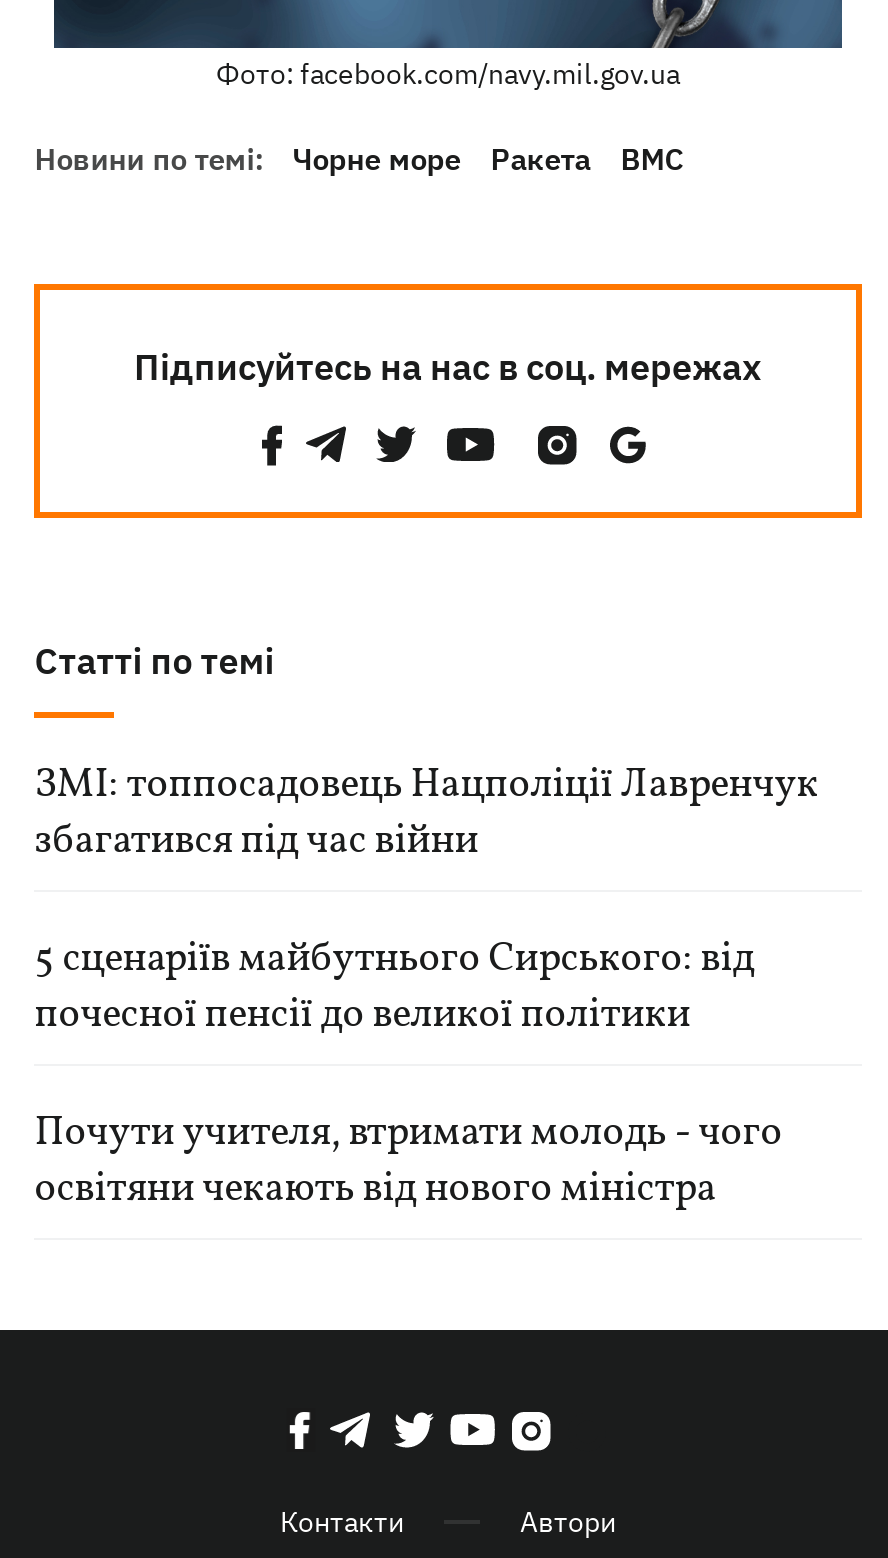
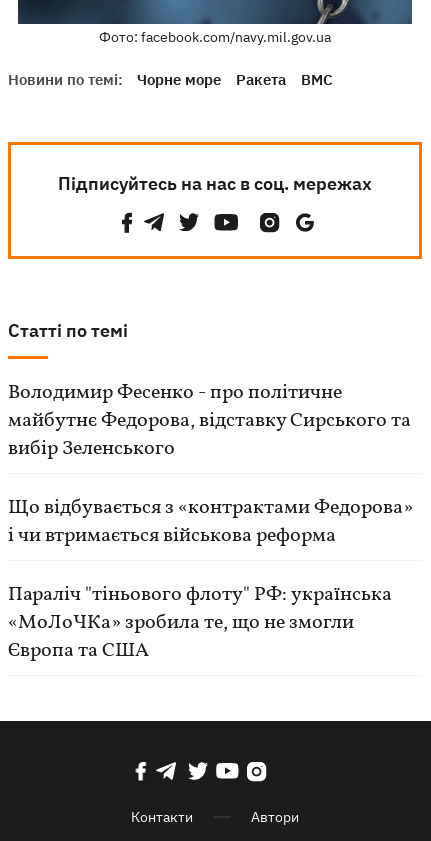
[34,759,818,871] ЗМІ: топпосадовець Нацполіції Лавренчук | збагатився під час війни -> [8,379,411,463] Володимир Фесенко - про політичне | майбутнє Федорова, відставку Сирського та | вибір Зеленського
[34,933,754,1045] 5 сценаріїв майбутнього Сирського: від | почесної пенсії до великої політики -> [8,494,413,550] Що відбувається з «контрактами Федорова» | і чи втримається військова реформа
[34,1107,782,1219] Почути учителя, втримати молодь - чого | освітяни чекають від нового міністра -> [8,581,392,665] Параліч "тіньового флоту" РФ: українська | «МоЛоЧКа» зробила те, що не змогли | Європа та США

